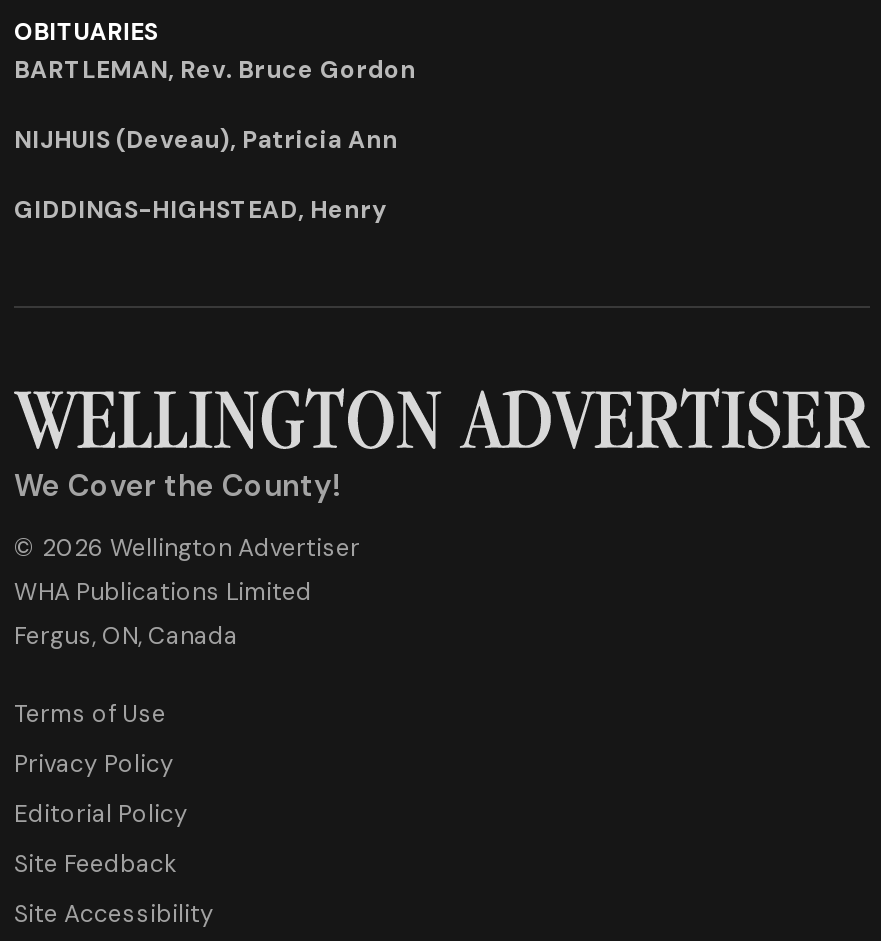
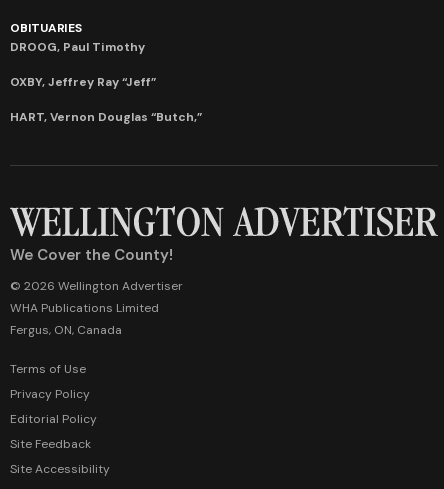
[14,53,416,85] BARTLEMAN, Rev. Bruce Gordon -> [10,39,145,55] DROOG, Paul Timothy
[14,123,398,155] NIJHUIS (Deveau), Patricia Ann -> [10,74,156,90] OXBY, Jeffrey Ray “Jeff”
[14,193,386,225] GIDDINGS-HIGHSTEAD, Henry -> [10,109,202,125] HART, Vernon Douglas “Butch,”

